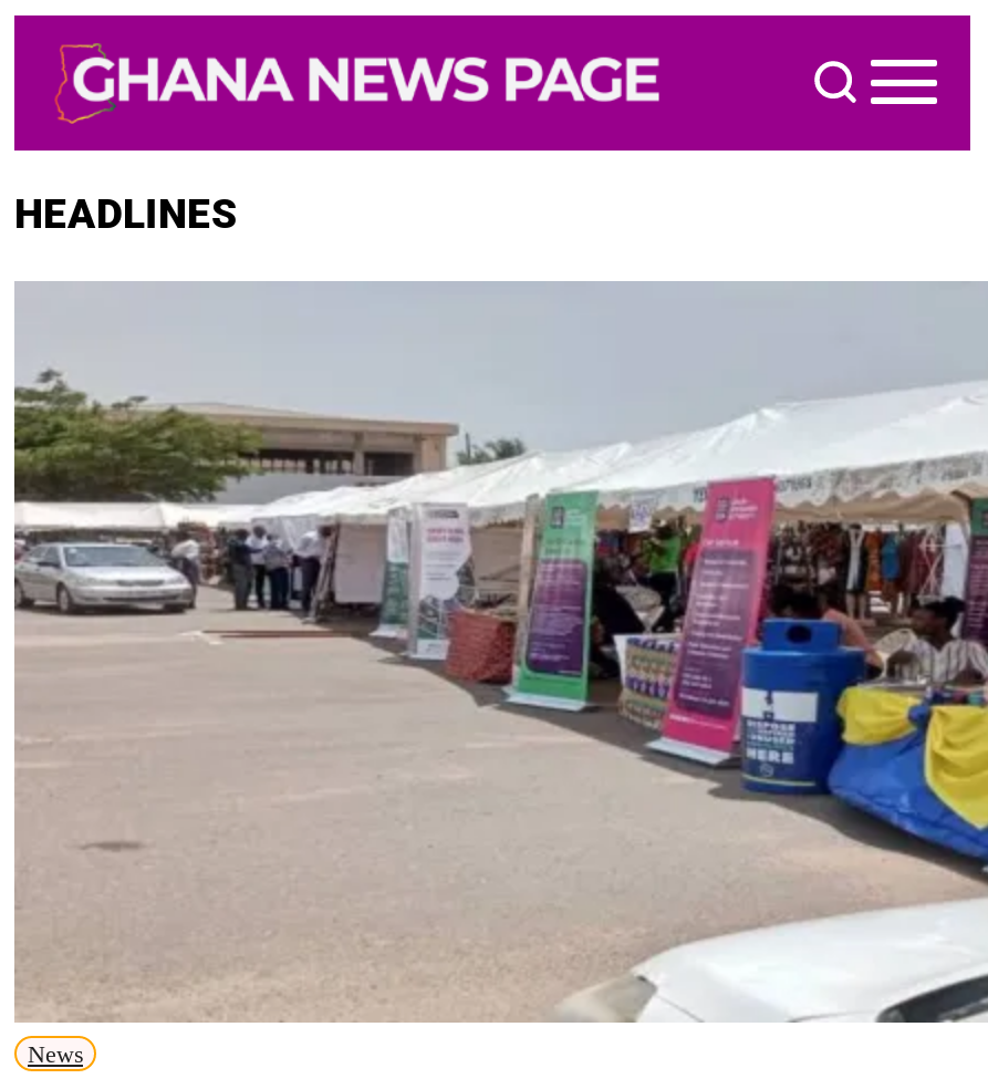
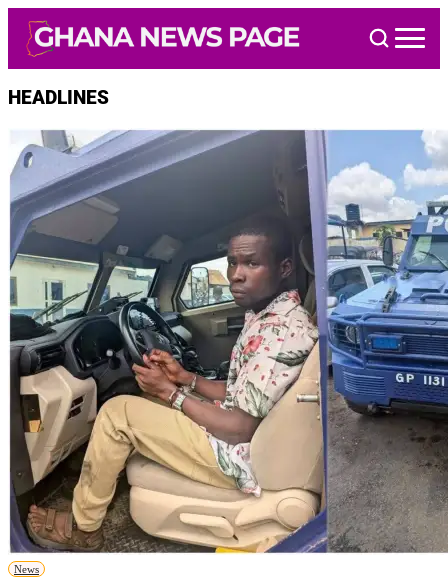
[12,281,981,1025] [image] -> [8,129,445,554] [image]

